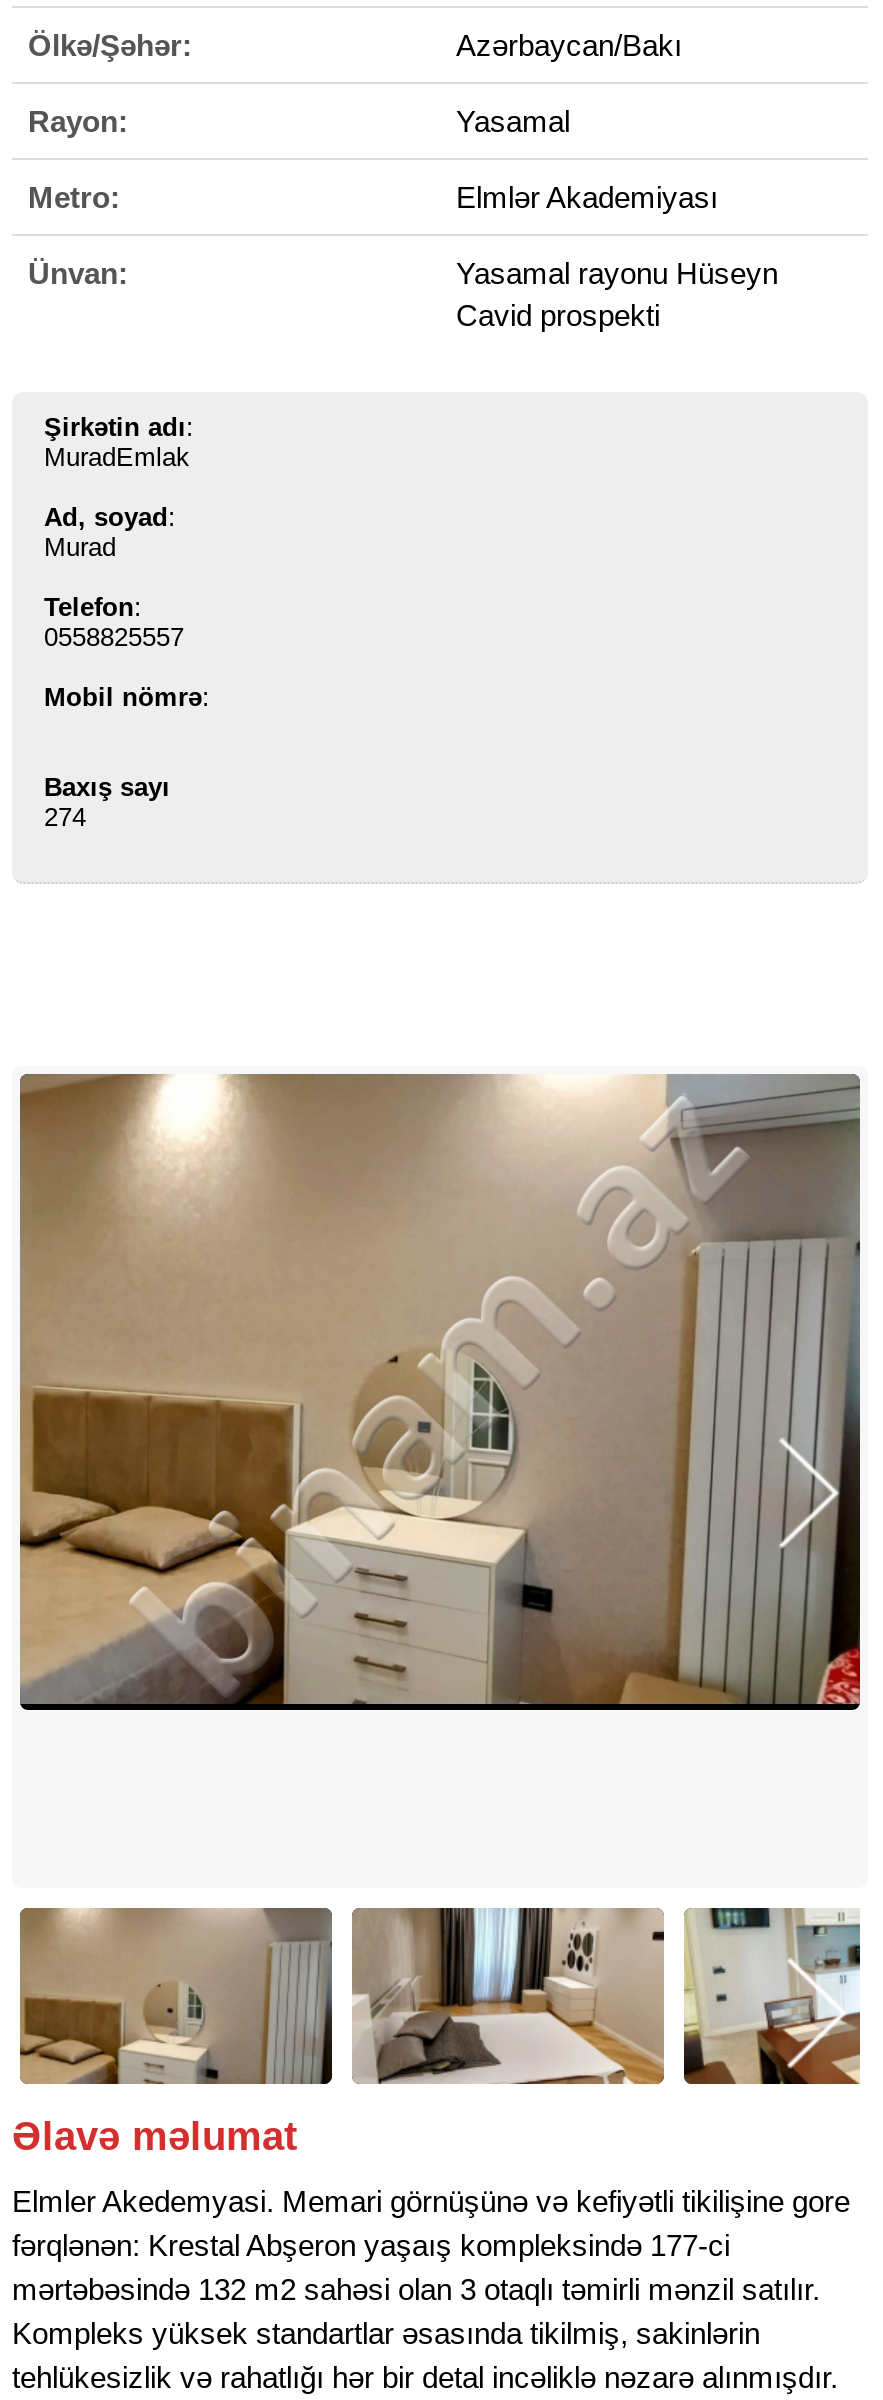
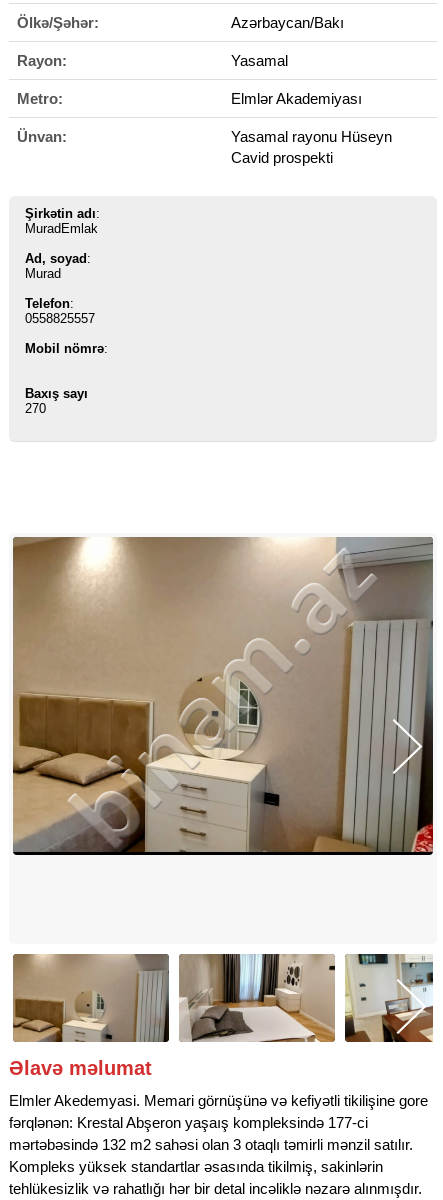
[44,802,86,832] 274 -> [25,401,46,416] 270

